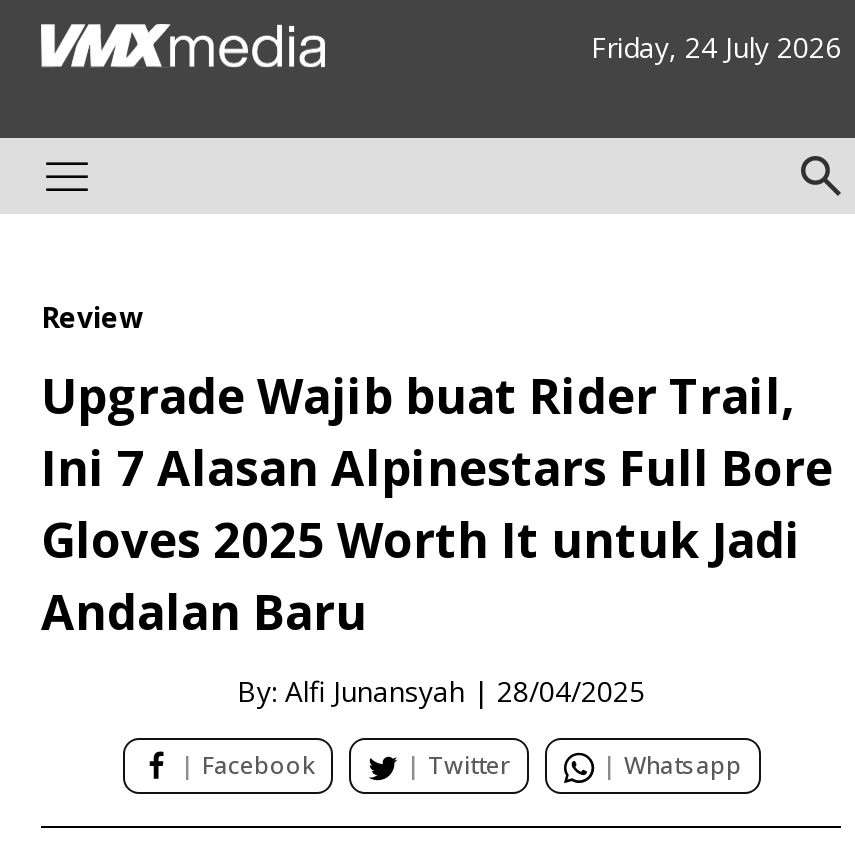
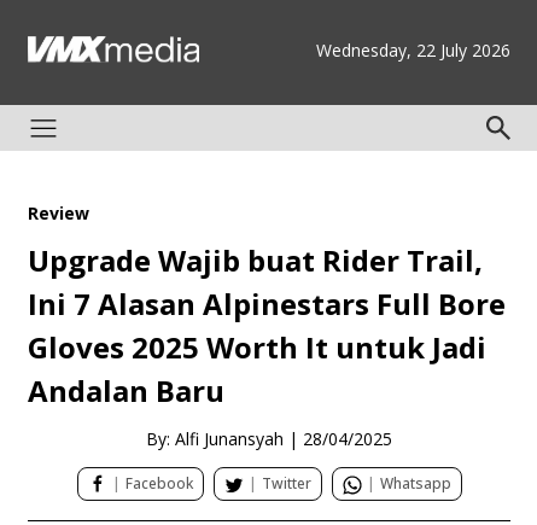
[591,27,841,65] Friday, 24 July 2026 -> [316,38,510,61] Wednesday, 22 July 2026

